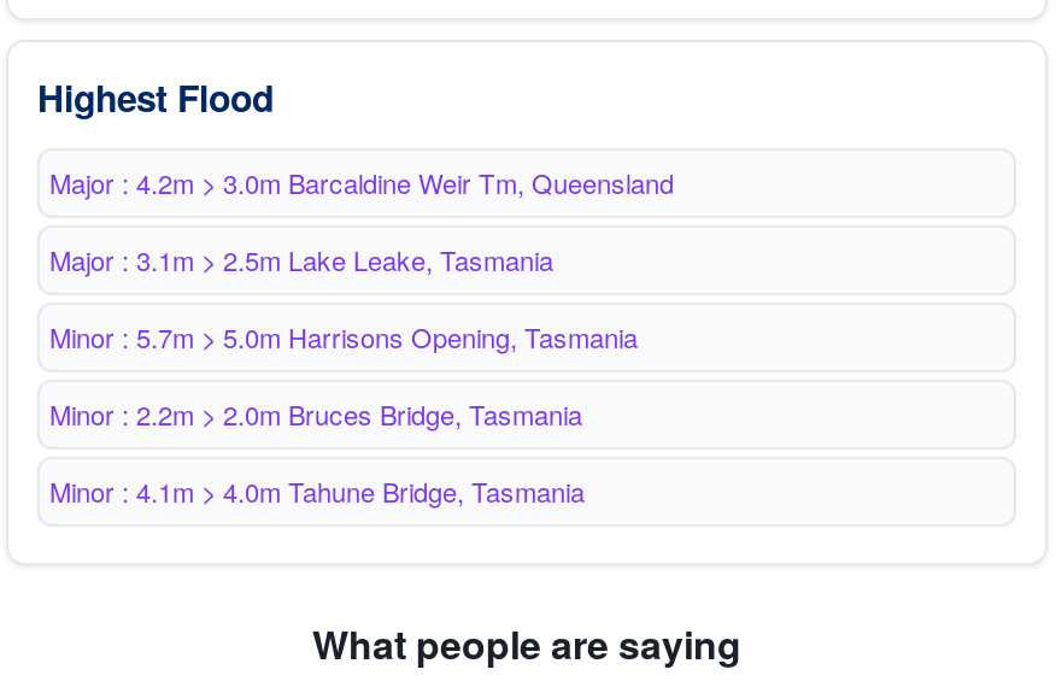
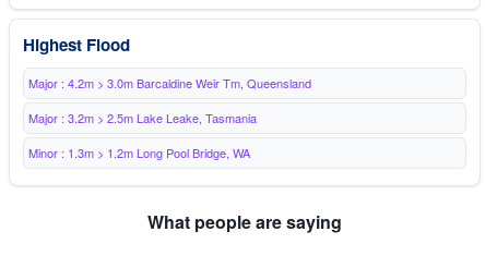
[49,240,638,510] Major : 3.1m > 2.5m Lake Leake, Tasmania | Minor : 5.7m > 5.0m Harrisons Opening, Tasmania | Minor : 2.2m > 2.0m Bruces Bridge, Tasmania | Minor : 4.1m > 4.0m Tahune Bridge, Tasmania -> [28,109,257,161] Major : 3.2m > 2.5m Lake Leake, Tasmania | Minor : 1.3m > 1.2m Long Pool Bridge, WA

